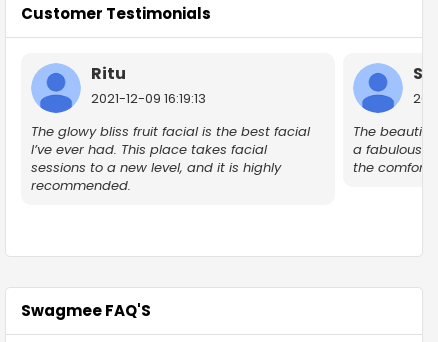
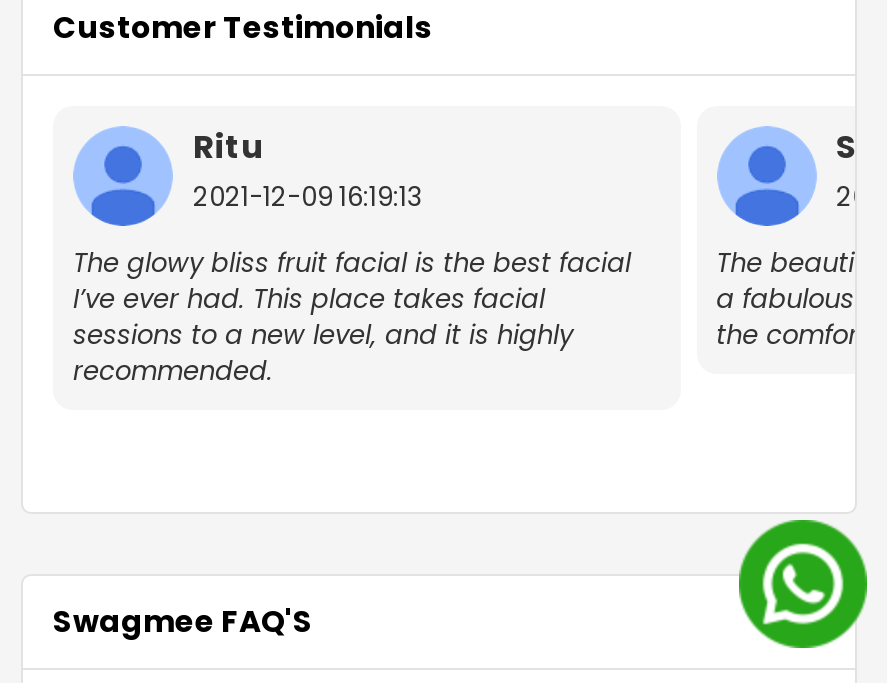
none -> [737,518,869,650] [image]

